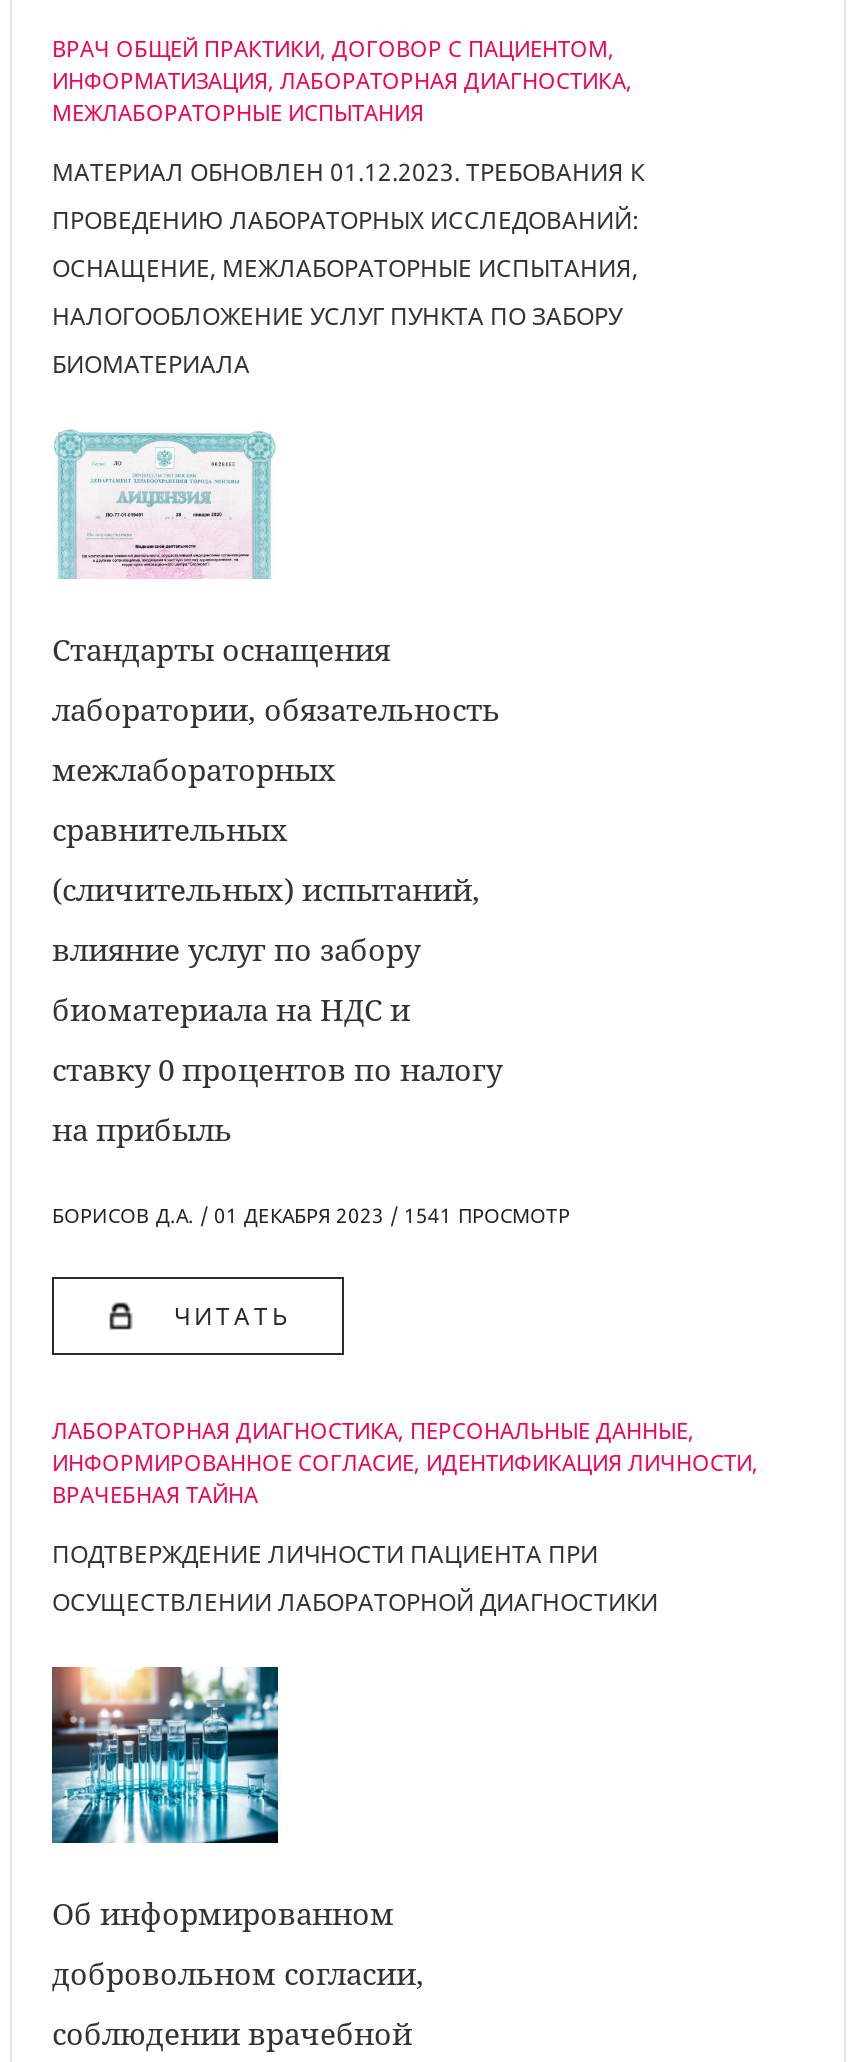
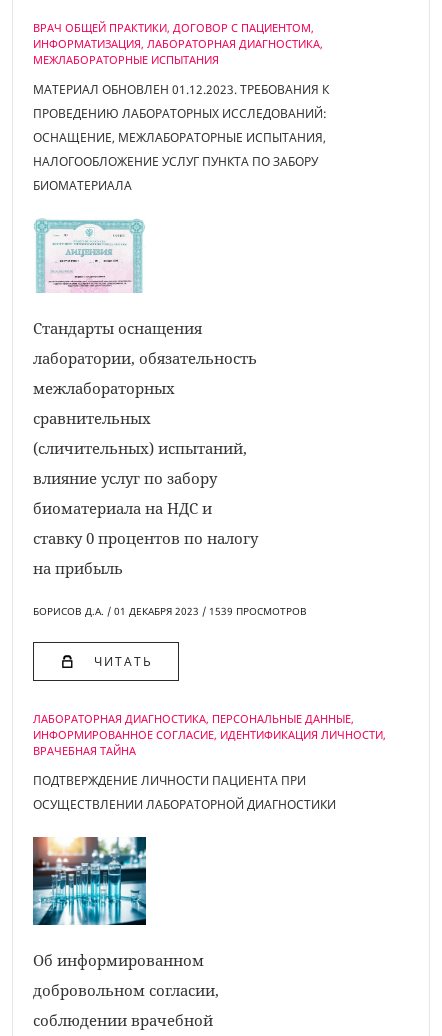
[52,1202,570,1230] БОРИСОВ Д.А. / 01 ДЕКАБРЯ 2023 / 1541 ПРОСМОТР -> [33,604,307,618] БОРИСОВ Д.А. / 01 ДЕКАБРЯ 2023 / 1539 ПРОСМОТРОВ

